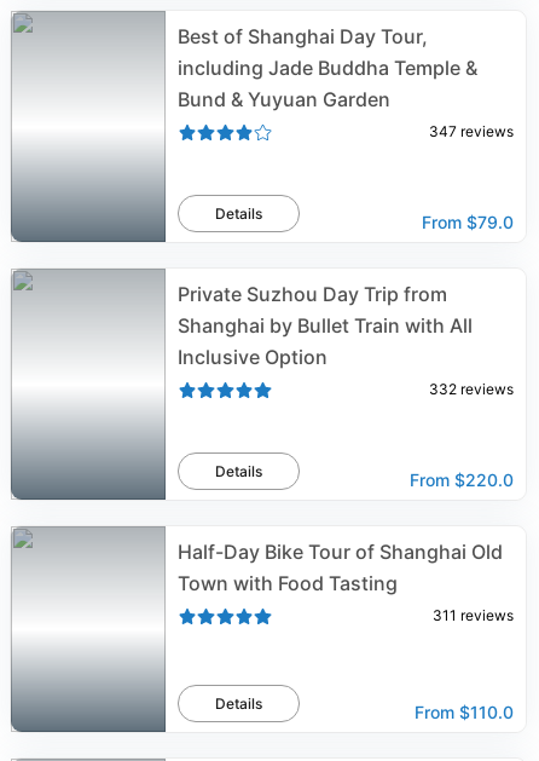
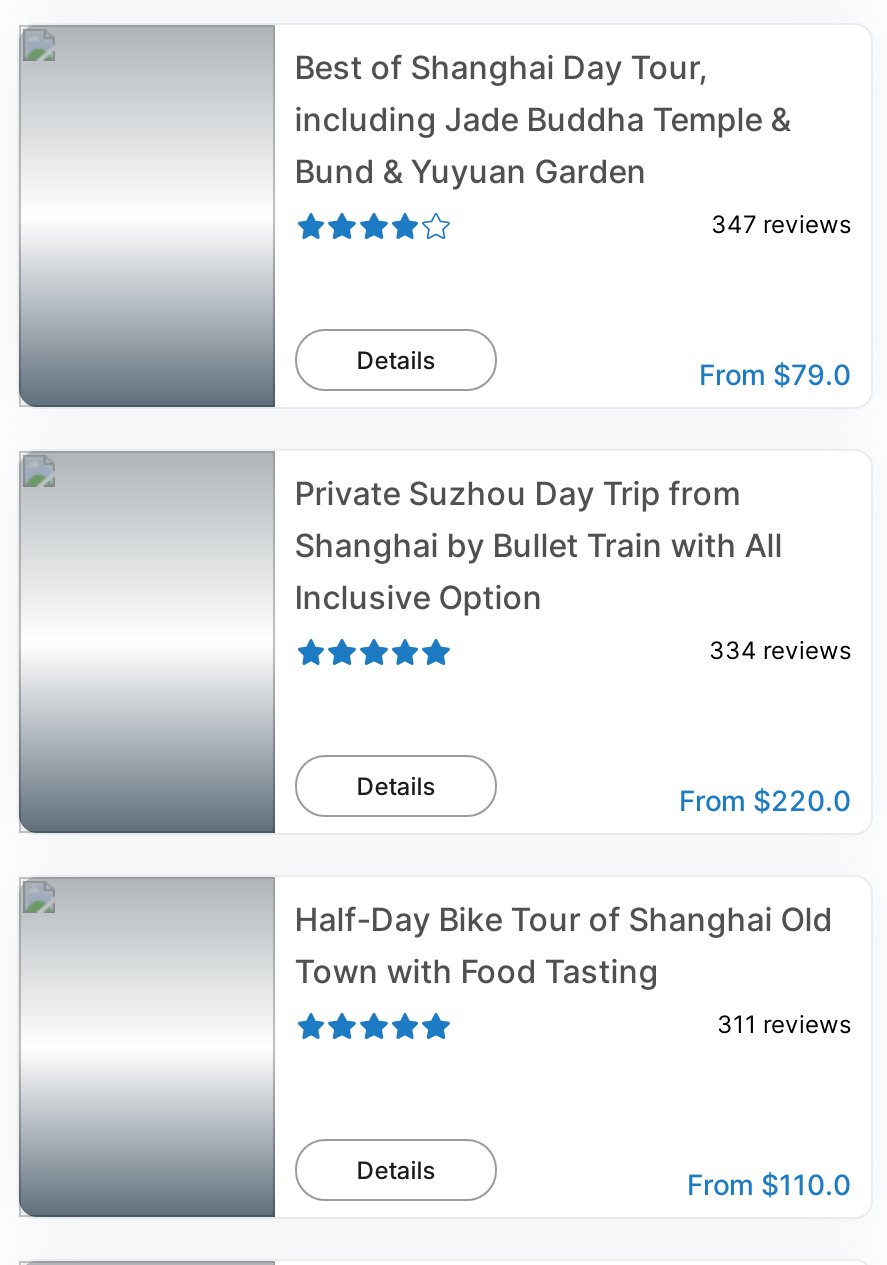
[429,380,514,398] 332 reviews -> [709,635,851,665] 334 reviews

